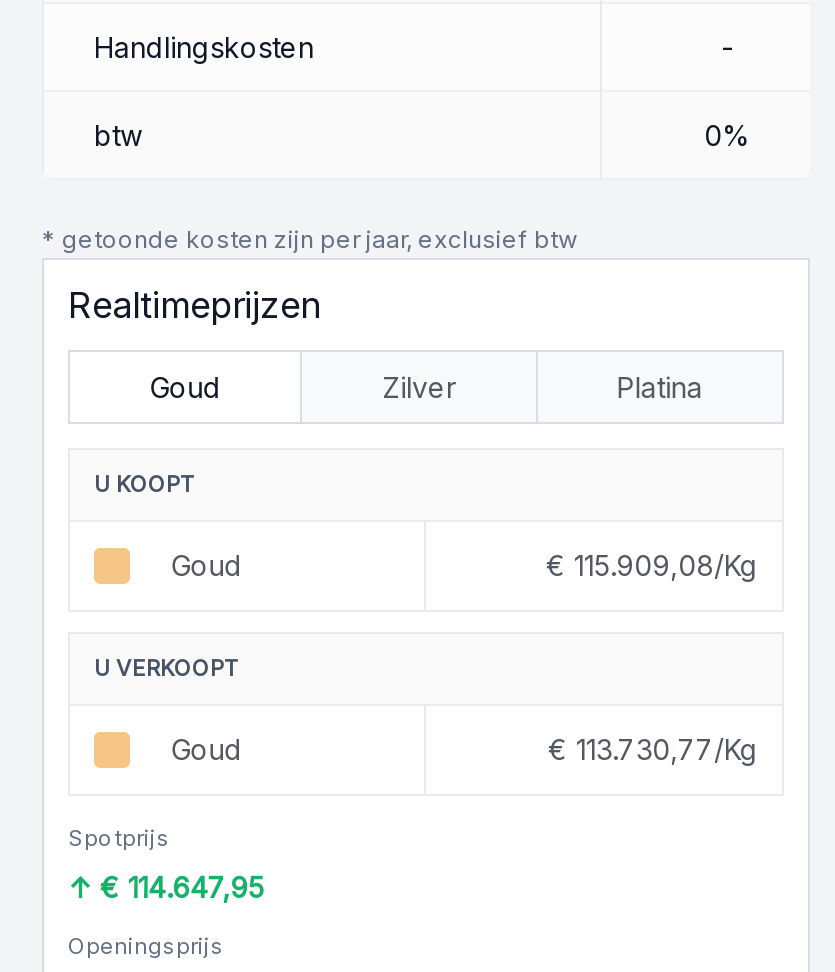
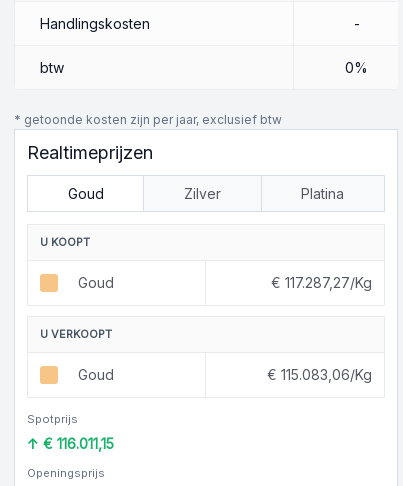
[546,548,758,582] € 115.909,08/Kg -> [271,274,372,291] € 117.287,27/Kg
[548,732,758,766] € 113.730,77 /Kg -> [267,366,372,383] € 115.083,06 /Kg
[100,870,264,904] € 114.647,95 -> [43,435,114,452] € 116.011,15

